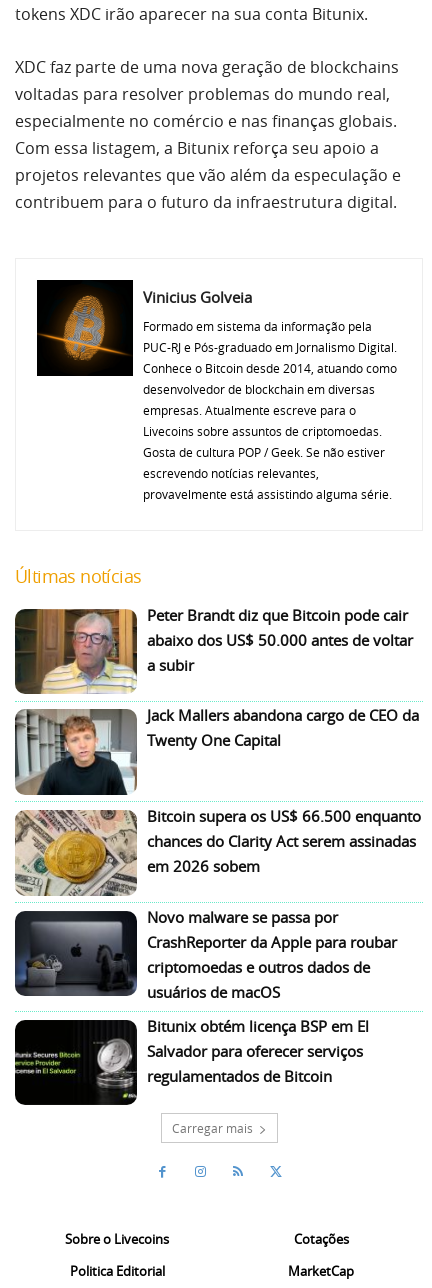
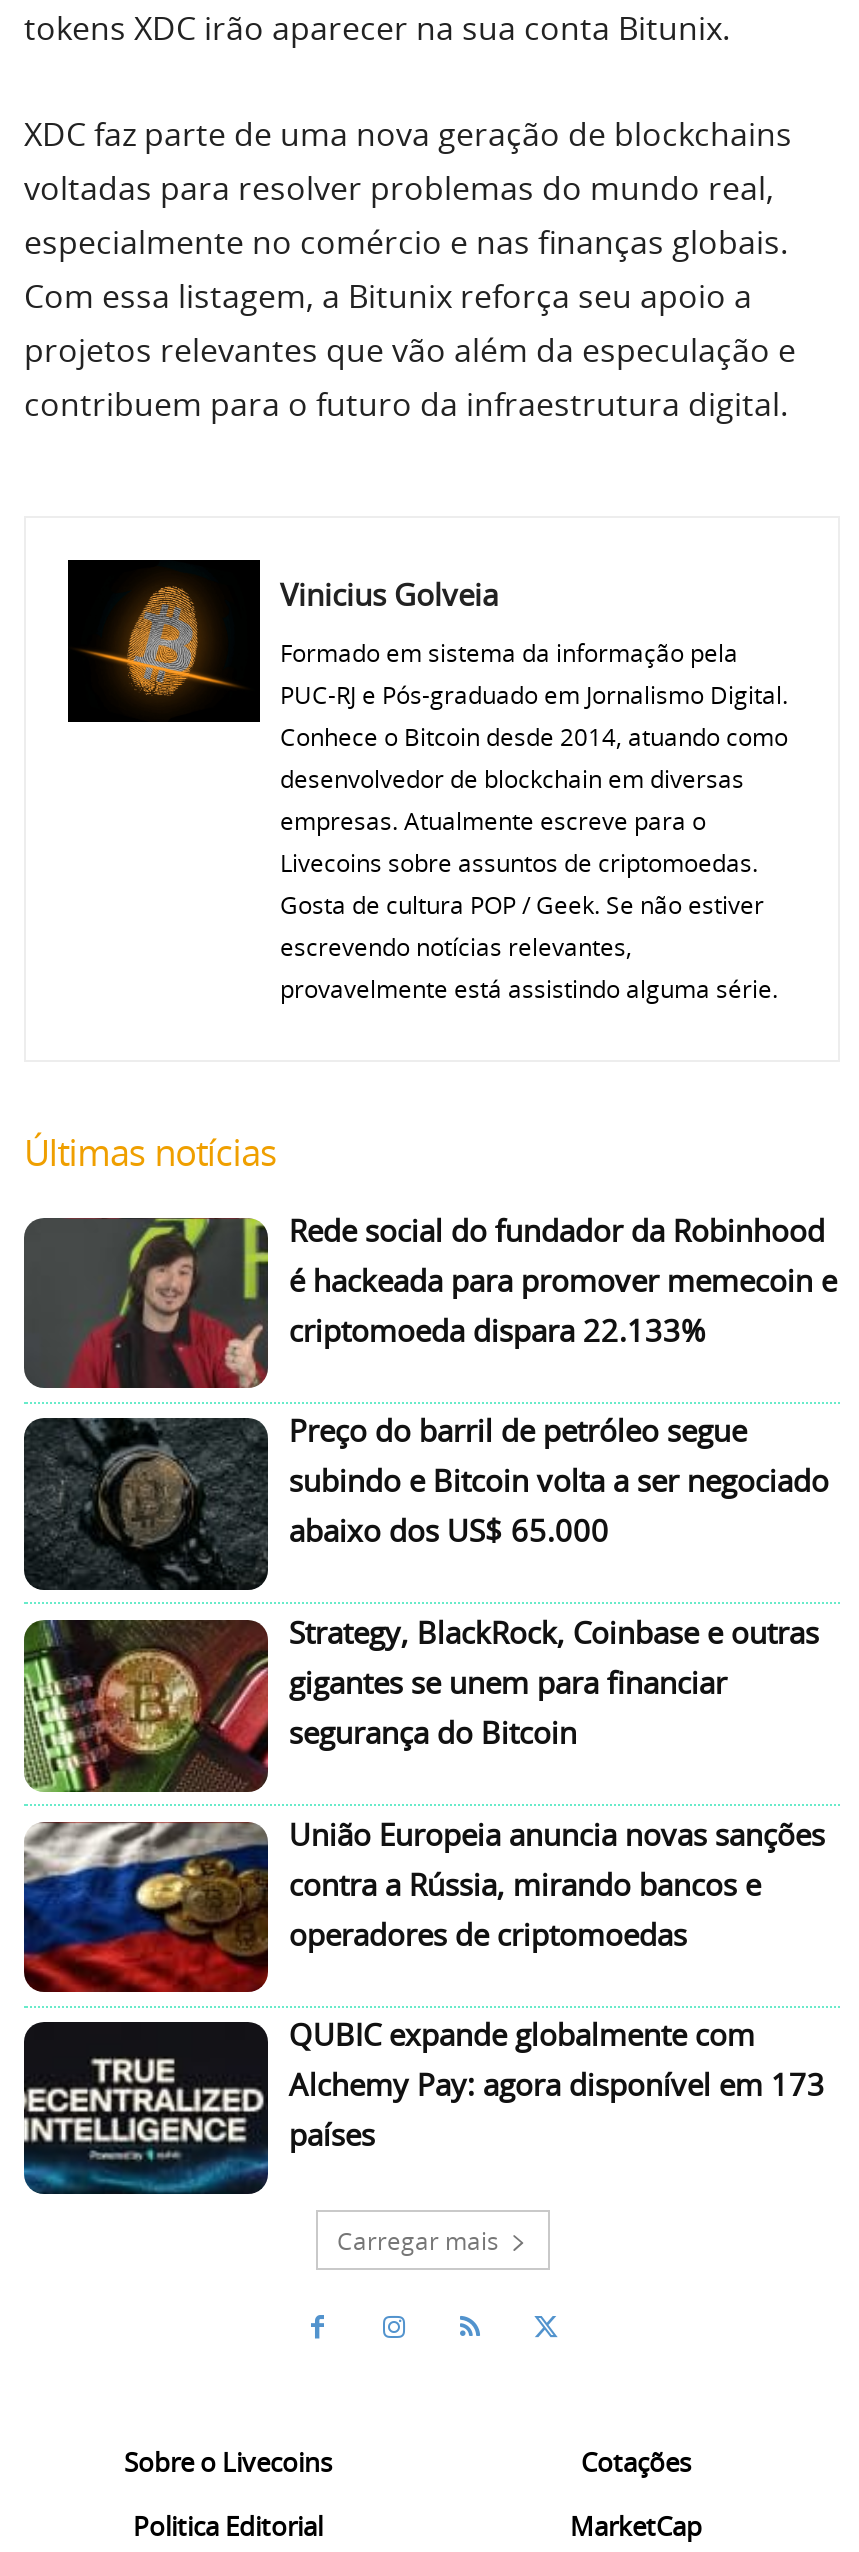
[36,304,134,377] [image] -> [68,586,260,752] [image]
[15,605,413,695] [image] | Peter Brandt diz que Bitcoin pode cair | abaixo dos US$ 50.000 antes de voltar | a subir -> [24,1209,837,1390] [image] | Rede social do fundador da Robinhood | é hackeada para promover memecoin e | criptomoeda dispara 22.133%
[15,705,419,796] [image] | Jack Mallers abandona cargo de CEO da | Twenty One Capital -> [24,1410,829,1592] [image] | Preço do barril de petróleo segue | subindo e Bitcoin volta a ser negociado | abaixo dos US$ 65.000
[15,806,421,897] [image] | Bitcoin supera os US$ 66.500 enquanto | chances do Clarity Act serem assinadas | em 2026 sobem -> [24,1612,819,1794] [image] | Strategy, BlackRock, Coinbase e outras | gigantes se unem para financiar | segurança do Bitcoin
[15,907,397,1002] [image] | Novo malware se passa por | CrashReporter da Apple para roubar | criptomoedas e outros dados de | usuários de macOS -> [24,1813,825,1994] [image] | União Europeia anuncia novas sanções | contra a Rússia, mirando bancos e | operadores de criptomoedas
[14,1016,369,1106] [image] | Bitunix obtém licença BSP em El | Salvador para oferecer serviços | regulamentados de Bitcoin -> [22,2014,825,2196] [image] | QUBIC expande globalmente com | Alchemy Pay: agora disponível em 173 | países

